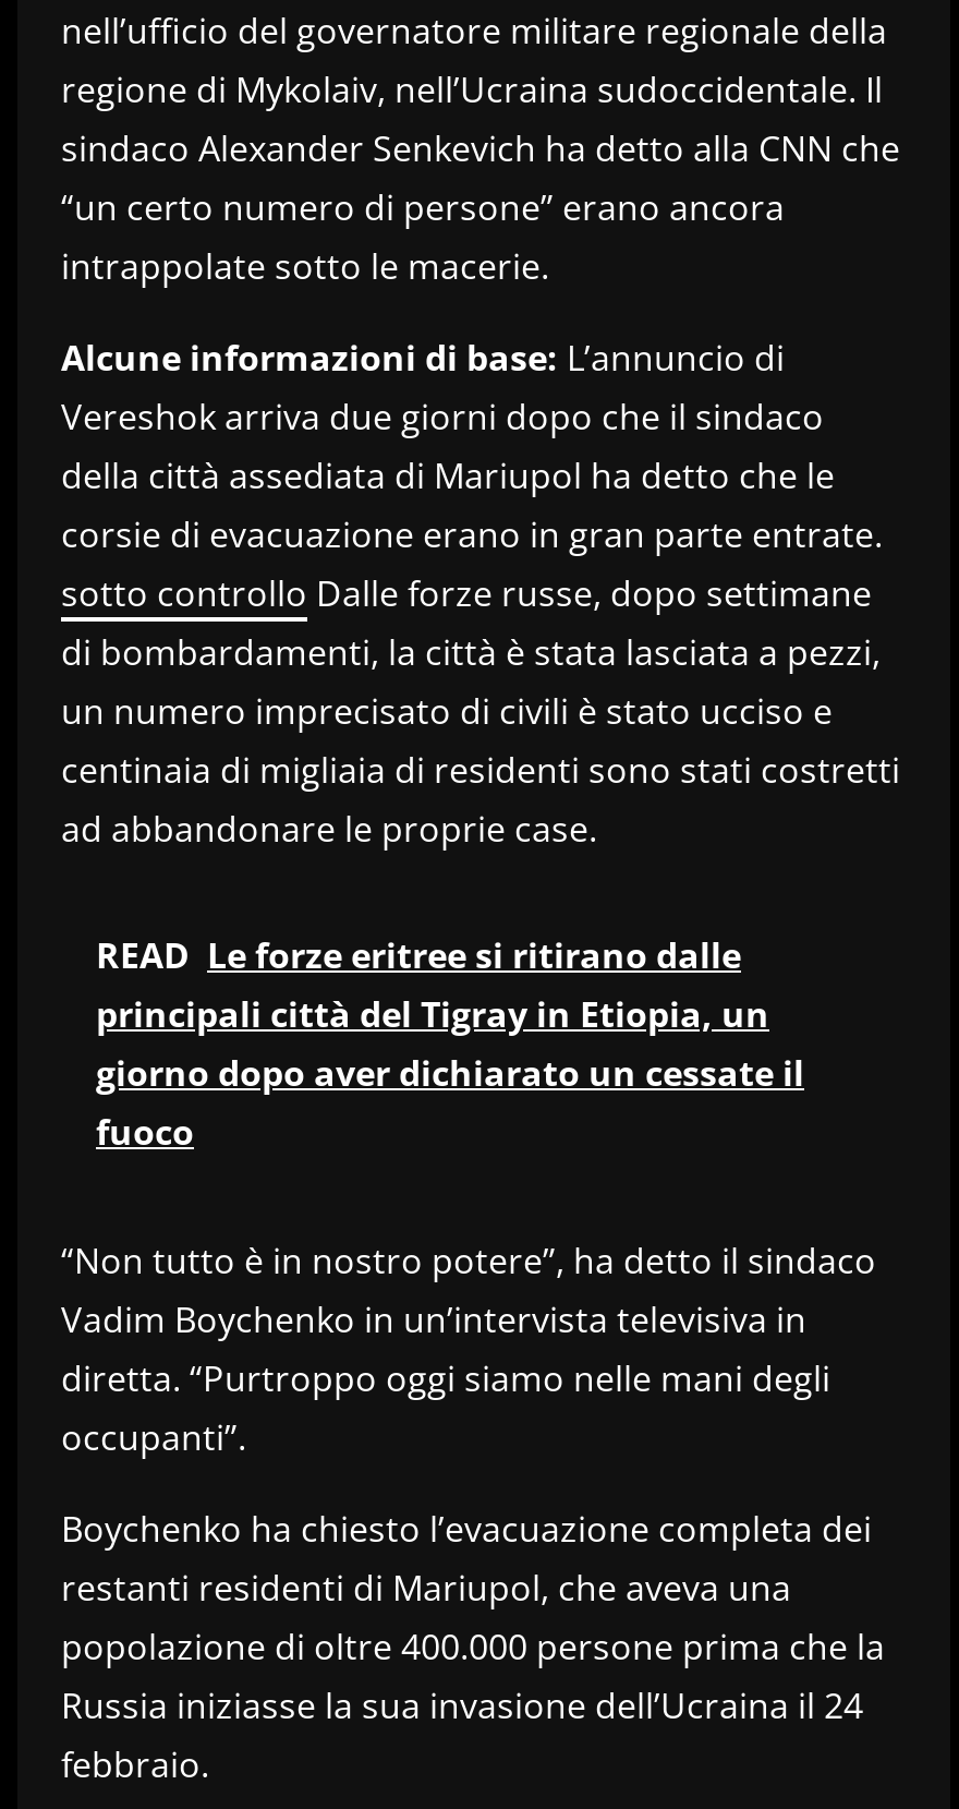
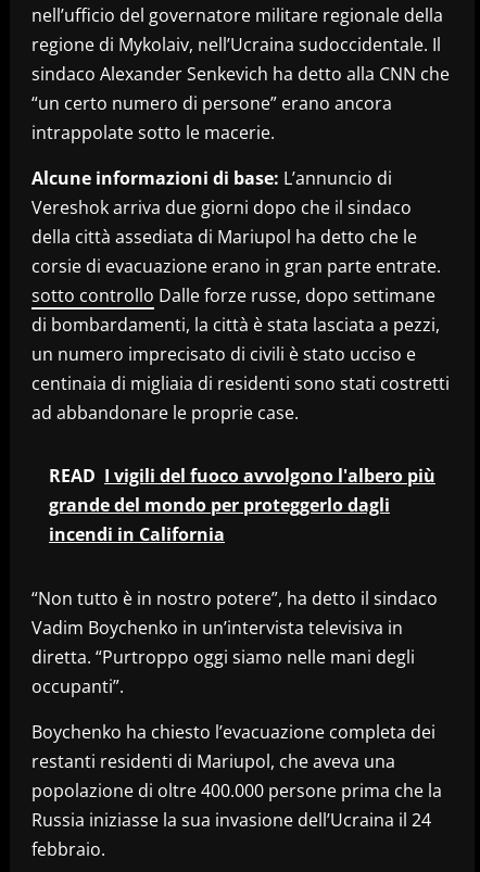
[96,932,804,1156] READ Le forze eritree si ritirano dalle | principali città del Tigray in Etiopia, un | giorno dopo aver dichiarato un cessate il | fuoco -> [49,464,435,546] READ I vigili del fuoco avvolgono l'albero più | grande del mondo per proteggerlo dagli | incendi in California

